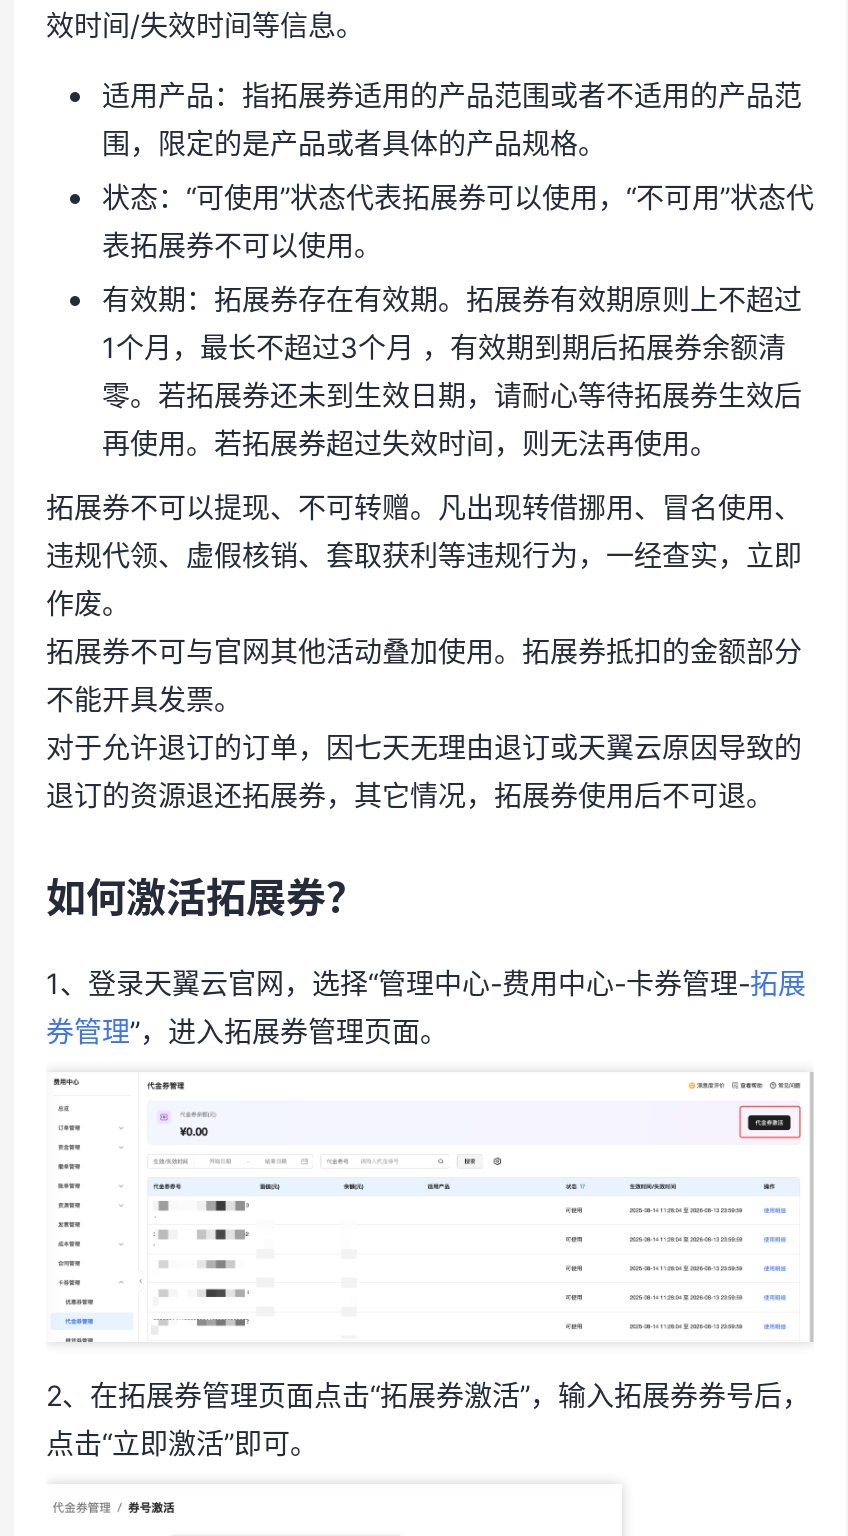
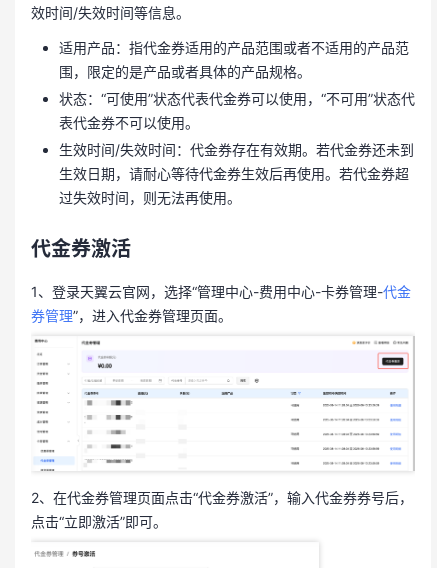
[102,78,802,112] 适用产品：指拓展券适用的产品范围或者不适用的产品范 -> [59,39,409,56] 适用产品：指代金券适用的产品范围或者不适用的产品范
[46,180,814,1048] 状态：“可使用”状态代表拓展券可以使用，“不可用”状态代 | 表拓展券不可以使用。 | 有效期：拓展券存在有效期。拓展券有效期原则上不超过 | 1个月，最长不超过3个月 ，有效期到期后拓展券余额清 | 零。若拓展券还未到生效日期，请耐心等待拓展券生效后 | 再使用。若拓展券超过失效时间，则无法再使用。 | 拓展券不可以提现、不可转赠。凡出现转借挪用、冒名使用、 | 违规代领、虚假核销、套取获利等违规行为，一经查实，立即 | 作废。 | 拓展券不可与官网其他活动叠加使用。拓展券抵扣的金额部分 | 不能开具发票。 | 对于允许退订的订单，因七天无理由退订或天翼云原因导致的 | 退订的资源退还拓展券，其它情况，拓展券使用后不可退。 | 如何激活拓展券？ | 1、登录天翼云官网，选择“管理中心-费用中心-卡券管理-拓展 | 券管理”，进入拓展券管理页面。 -> [31,90,415,324] 状态：“可使用”状态代表代金券可以使用，“不可用”状态代 | 表代金券不可以使用。 | 生效时间/失效时间：代金券存在有效期。若代金券还未到 | 生效日期，请耐心等待代金券生效后再使用。若代金券超 | 过失效时间，则无法再使用。 | 代金券激活 | 1、登录天翼云官网，选择“管理中心-费用中心-卡券管理-代金 | 券管理”，进入代金券管理页面。
[46,1378,810,1412] 2、在拓展券管理页面点击“拓展券激活”，输入拓展券券号后， -> [31,489,413,506] 2、在代金券管理页面点击“代金券激活”，输入代金券券号后，

